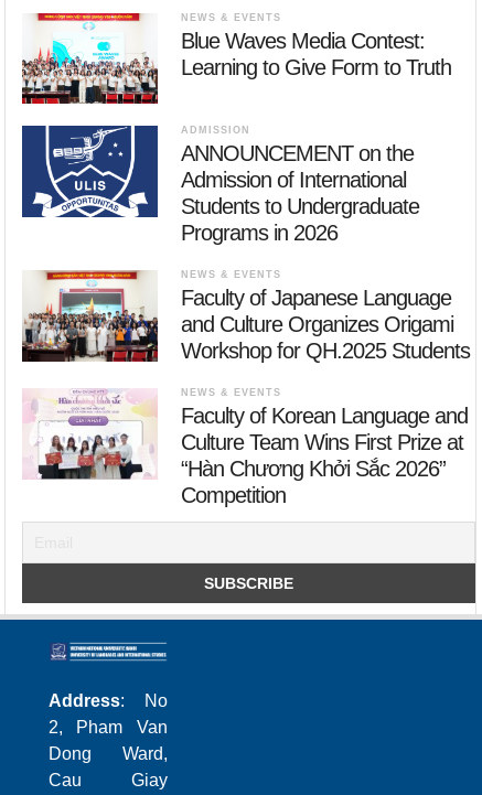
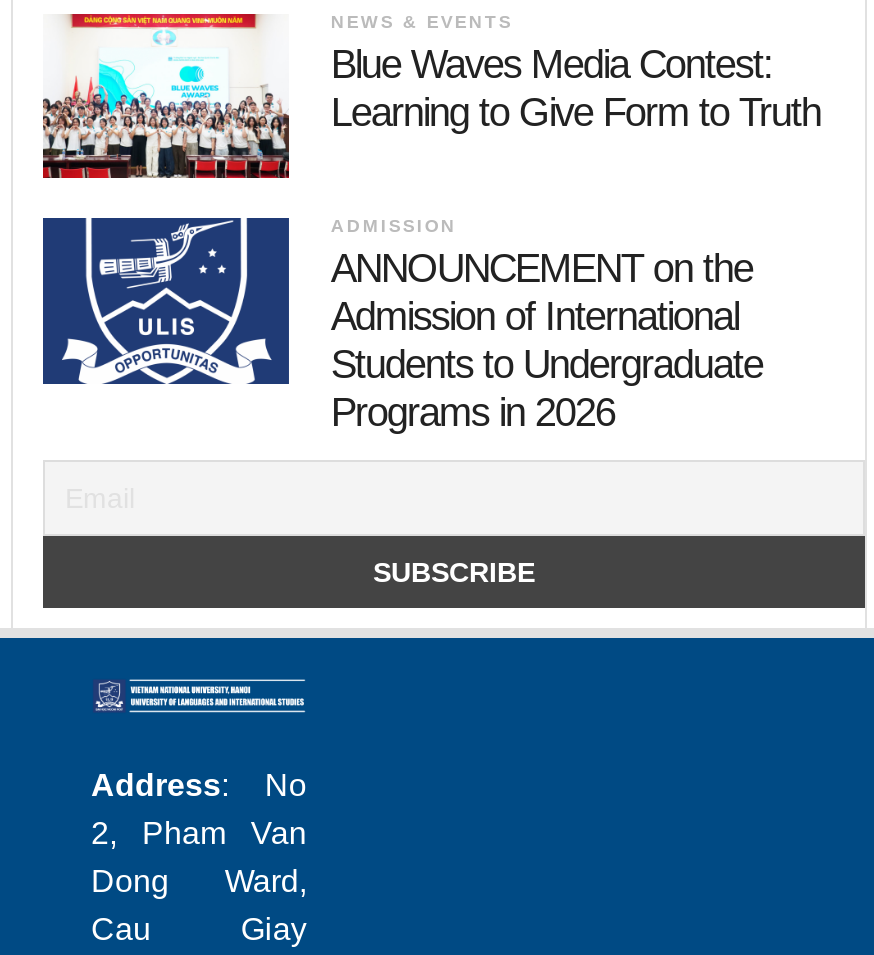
[21,269,470,508] [image] | NEWS & EVENTS | Faculty of Japanese Language | and Culture Organizes Origami | Workshop for QH.2025 Students | NEWS & EVENTS | Faculty of Korean Language and | Culture Team Wins First Prize at | “Hàn Chương Khởi Sắc 2026” | Competition -> none
[22,388,158,481] [image] -> none

